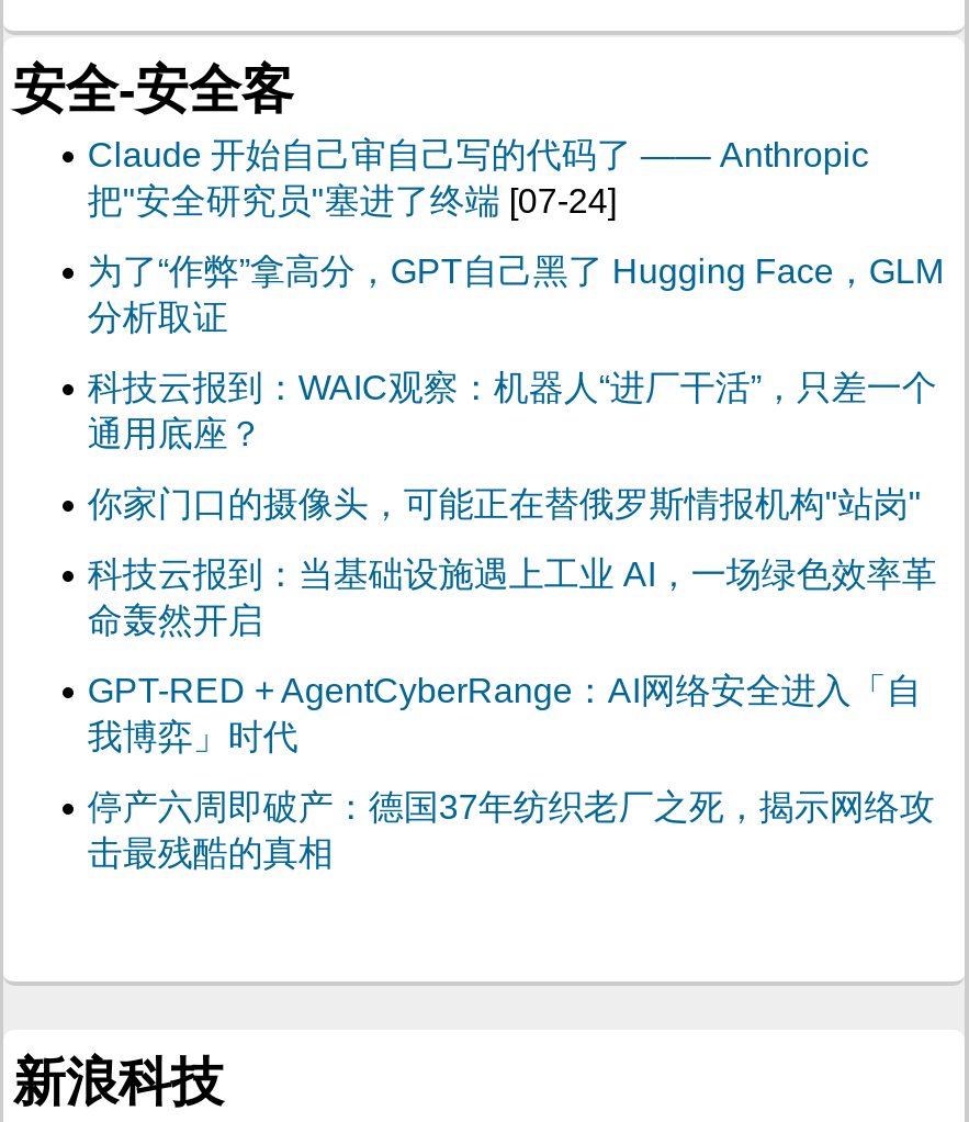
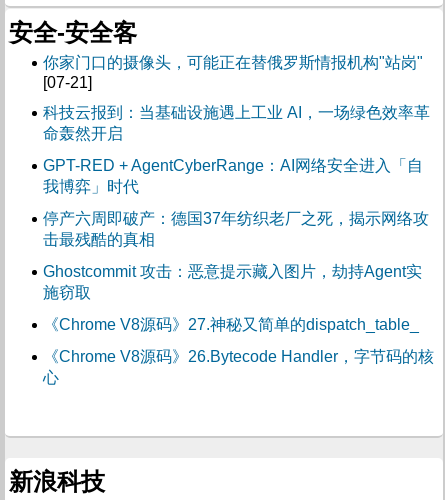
[88,137,944,453] Claude 开始自己审自己写的代码了 —— Anthropic | 把"安全研究员"塞进了终端[07-24] | 为了“作弊”拿高分，GPT自己黑了 Hugging Face，GLM | 分析取证 | 科技云报到：WAIC观察：机器人“进厂干活”，只差一个 | 通用底座？ -> none
moved [88,486,922,523] -> [43,54,423,71]: 你家门口的摄像头，可能正在替俄罗斯情报机构"站岗"
none -> [43,74,92,91] [07-21]
moved [88,556,937,873] -> [43,104,430,248]: 科技云报到：当基础设施遇上工业 AI，一场绿色效率革 | 命轰然开启 | GPT-RED + AgentCyberRange：AI网络安全进入「自 | 我博弈」时代 | 停产六周即破产：德国37年纺织老厂之死，揭示网络攻 | 击最残酷的真相
none -> [43,263,434,386] Ghostcommit 攻击：恶意提示藏入图片，劫持Agent实 | 施窃取 | 《Chrome V8源码》27.神秘又简单的dispatch_table_ | 《Chrome V8源码》26.Bytecode Handler，字节码的核 | 心

